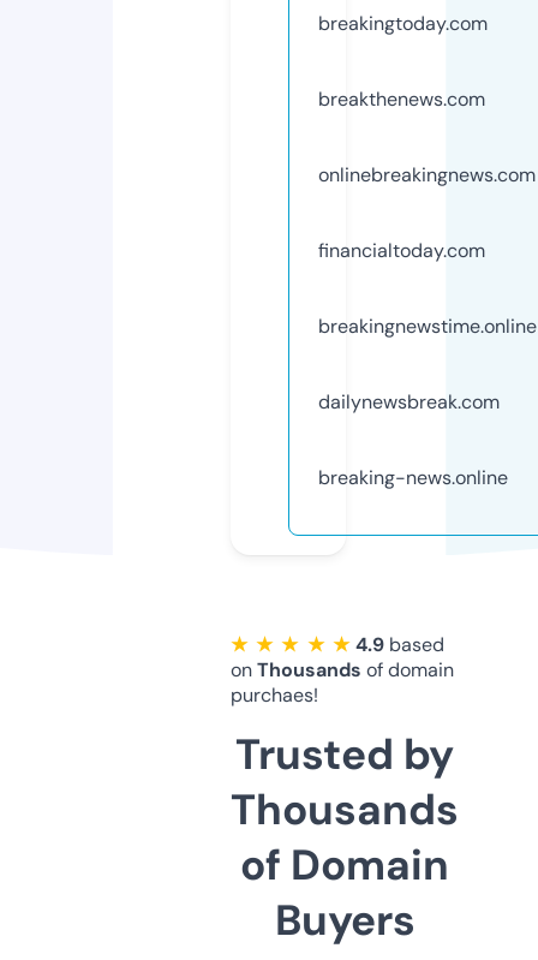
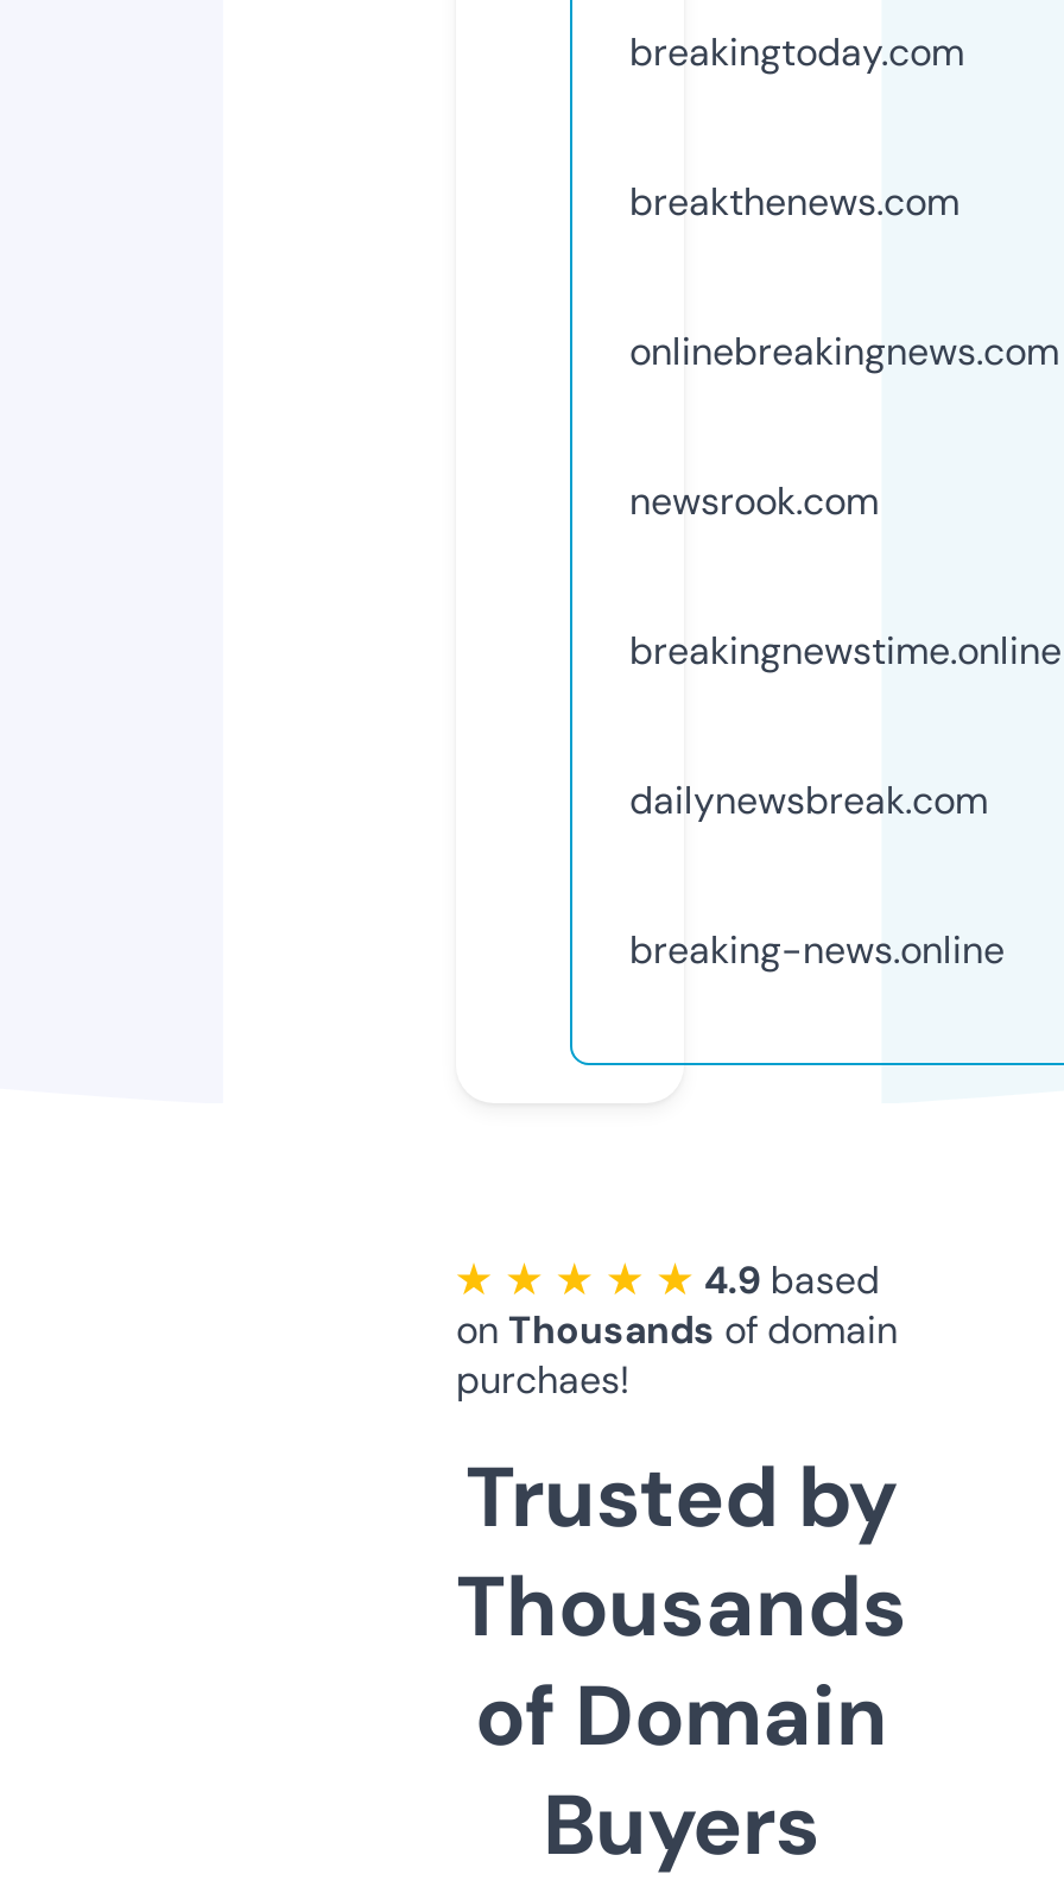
[318,238,485,263] financialtoday.com -> [629,476,879,526] newsrook.com

